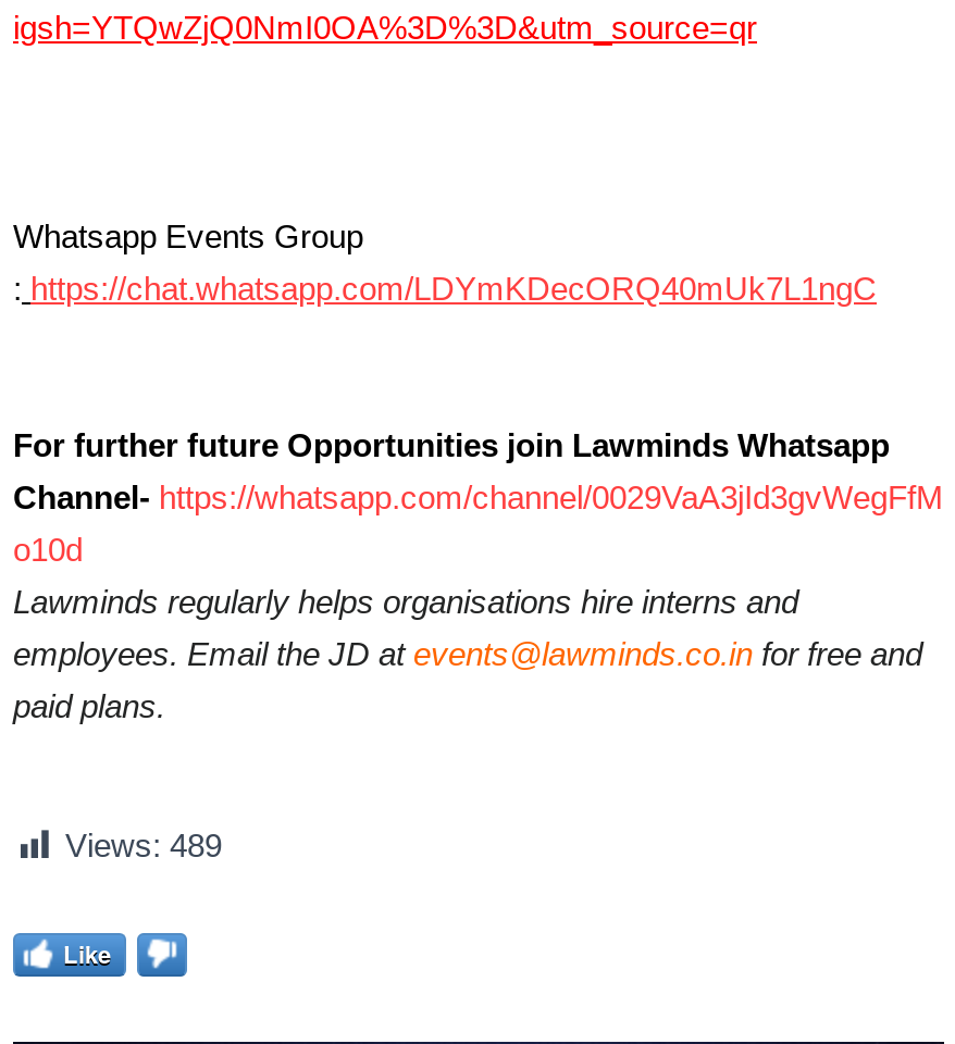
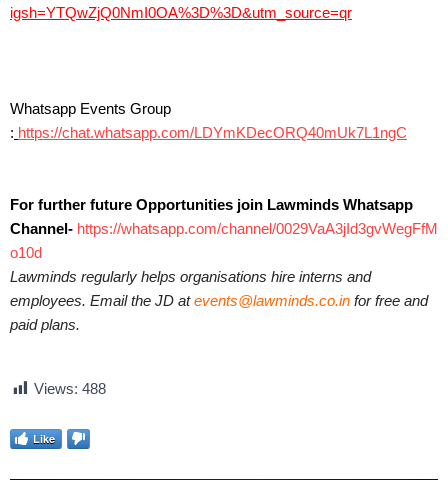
[65,826,222,863] Views: 489 -> [34,380,106,397] Views: 488

